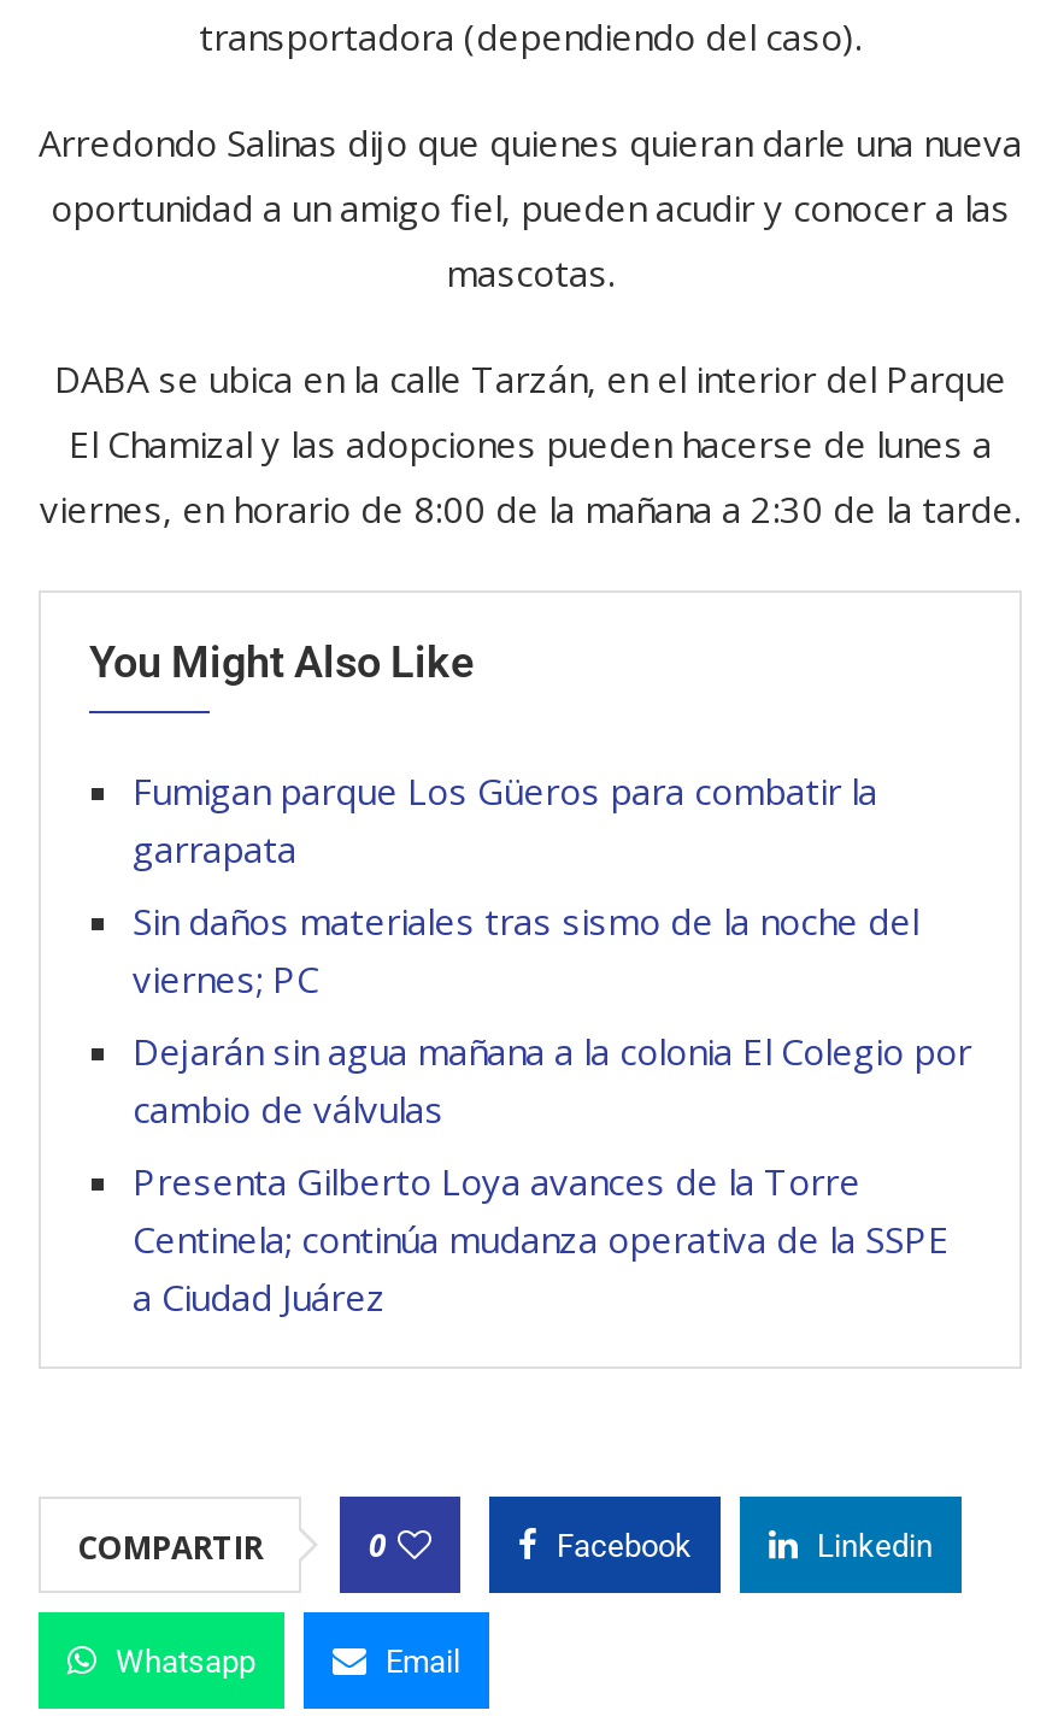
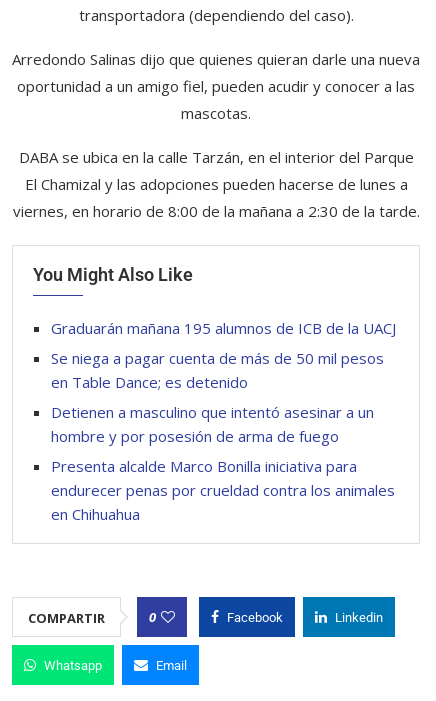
[133,767,877,873] Fumigan parque Los Güeros para combatir la | garrapata -> [51,318,396,338] Graduarán mañana 195 alumnos de ICB de la UACJ
[133,897,918,1003] Sin daños materiales tras sismo de la noche del | viernes; PC -> [51,348,384,392] Se niega a pagar cuenta de más de 50 mil pesos | en Table Dance; es detenido
[133,1027,971,1133] Dejarán sin agua mañana a la colonia El Colegio por | cambio de válvulas -> [51,402,374,446] Detienen a masculino que intentó asesinar a un | hombre y por posesión de arma de fuego
[133,1158,950,1321] Presenta Gilberto Loya avances de la Torre | Centinela; continúa mudanza operativa de la SSPE | a Ciudad Juárez -> [51,456,395,524] Presenta alcalde Marco Bonilla iniciativa para | endurecer penas por crueldad contra los animales | en Chihuahua

